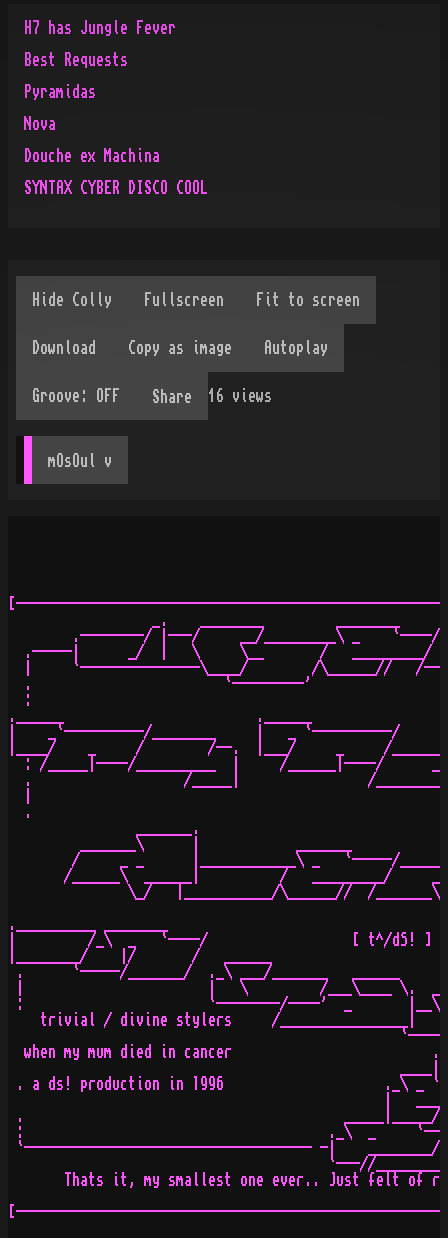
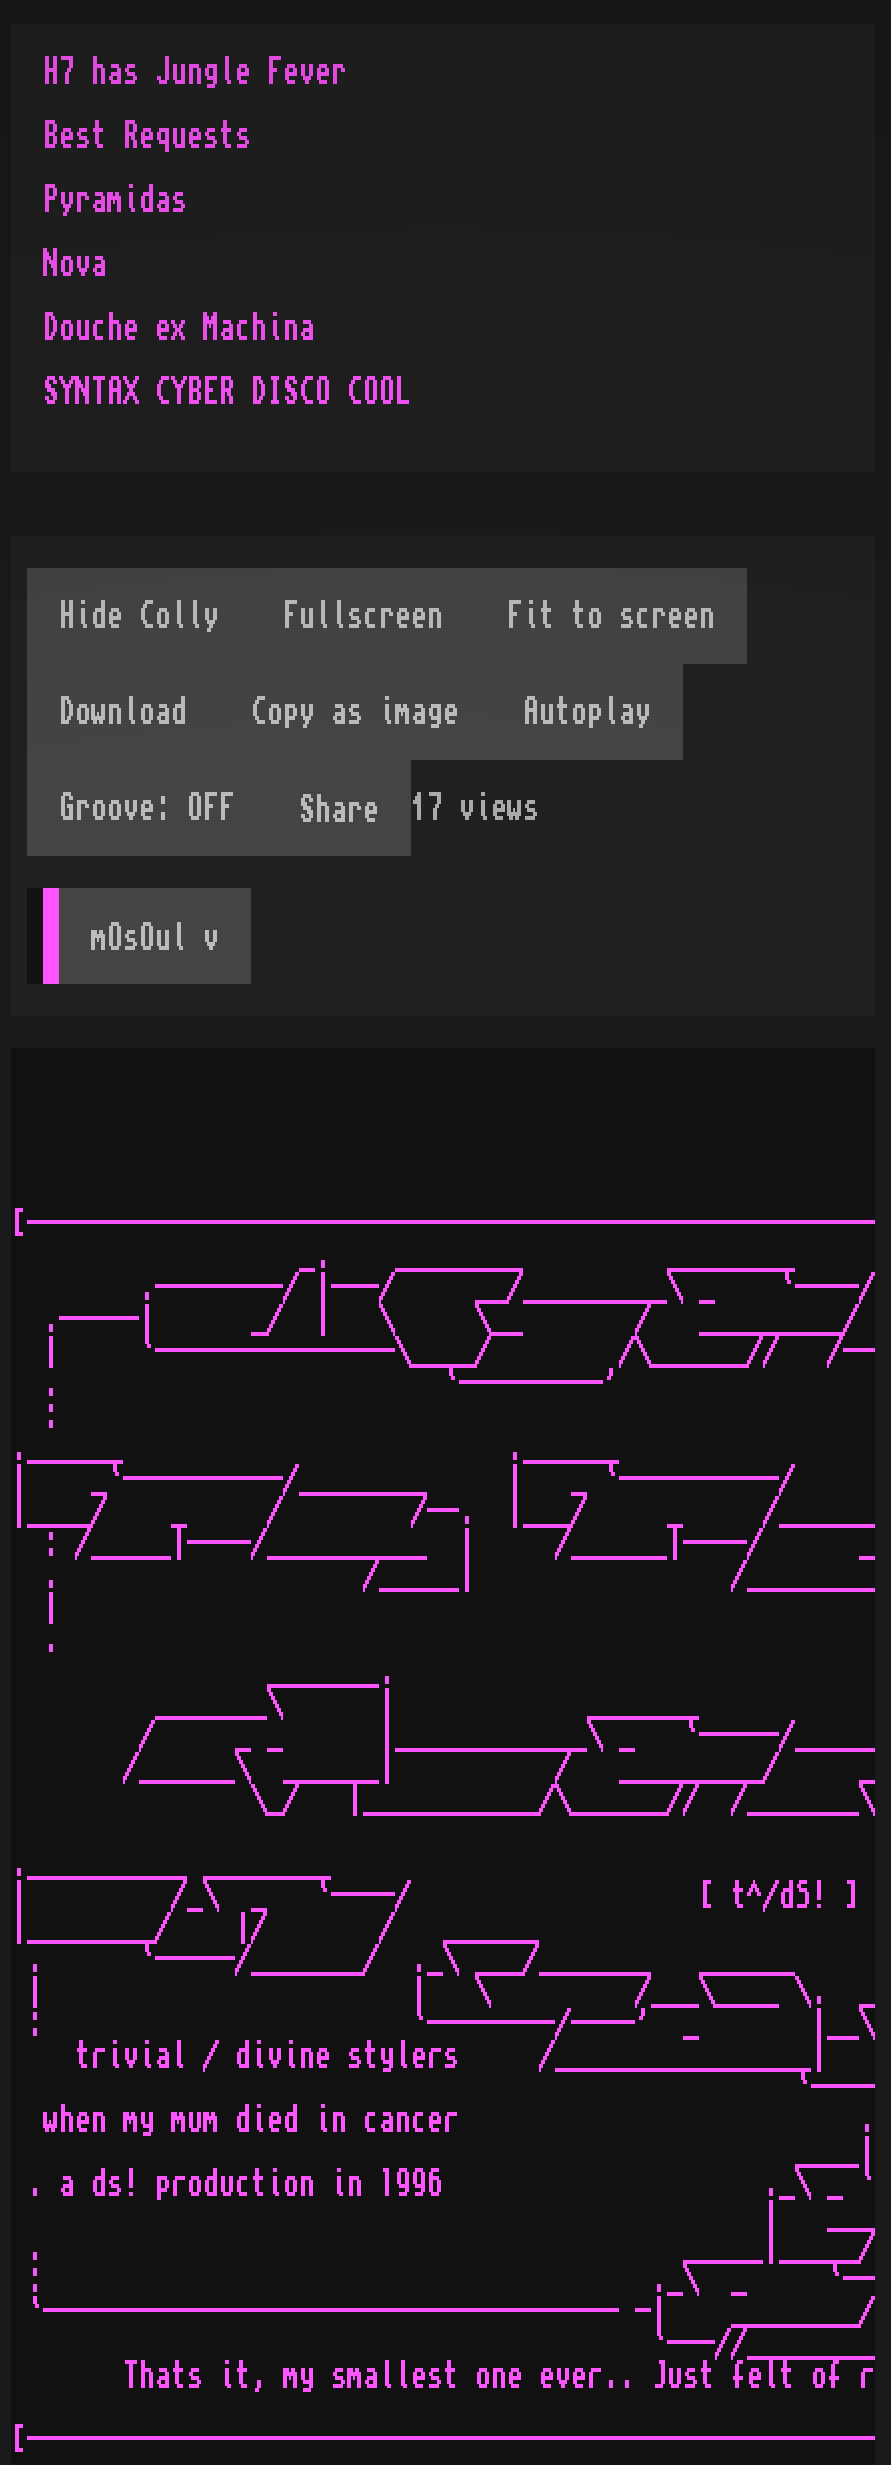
[152,388,272,405] Share 16 views -> [299,792,539,826] Share 17 views

